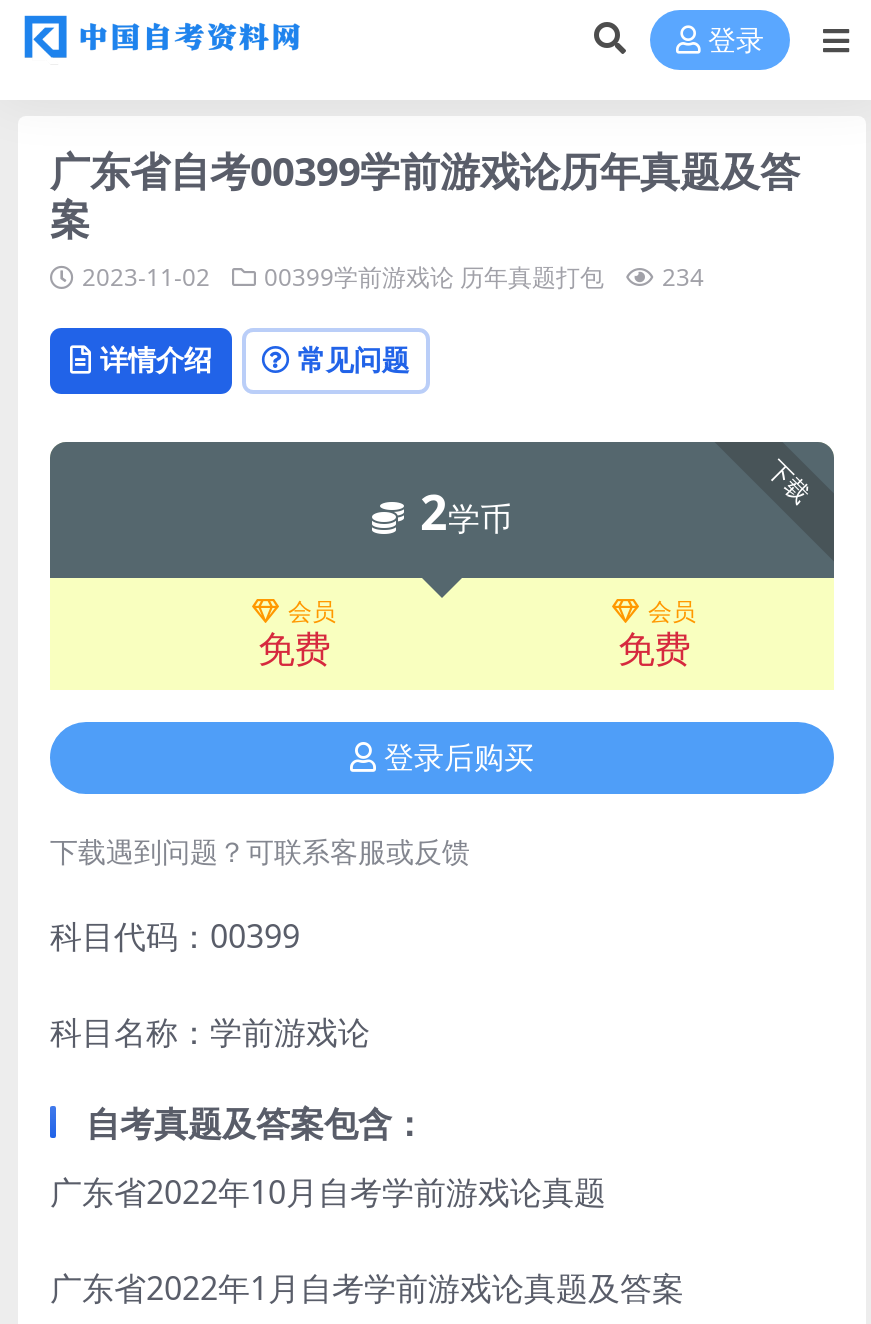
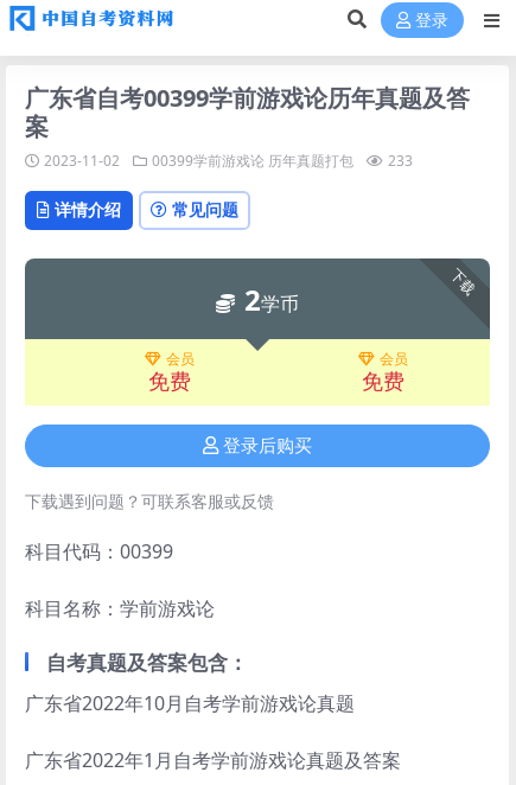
[82,260,704,294] 2023-11-02 00399学前游戏论 历年真题打包 234 -> [44,151,413,171] 2023-11-02 00399学前游戏论 历年真题打包 233

